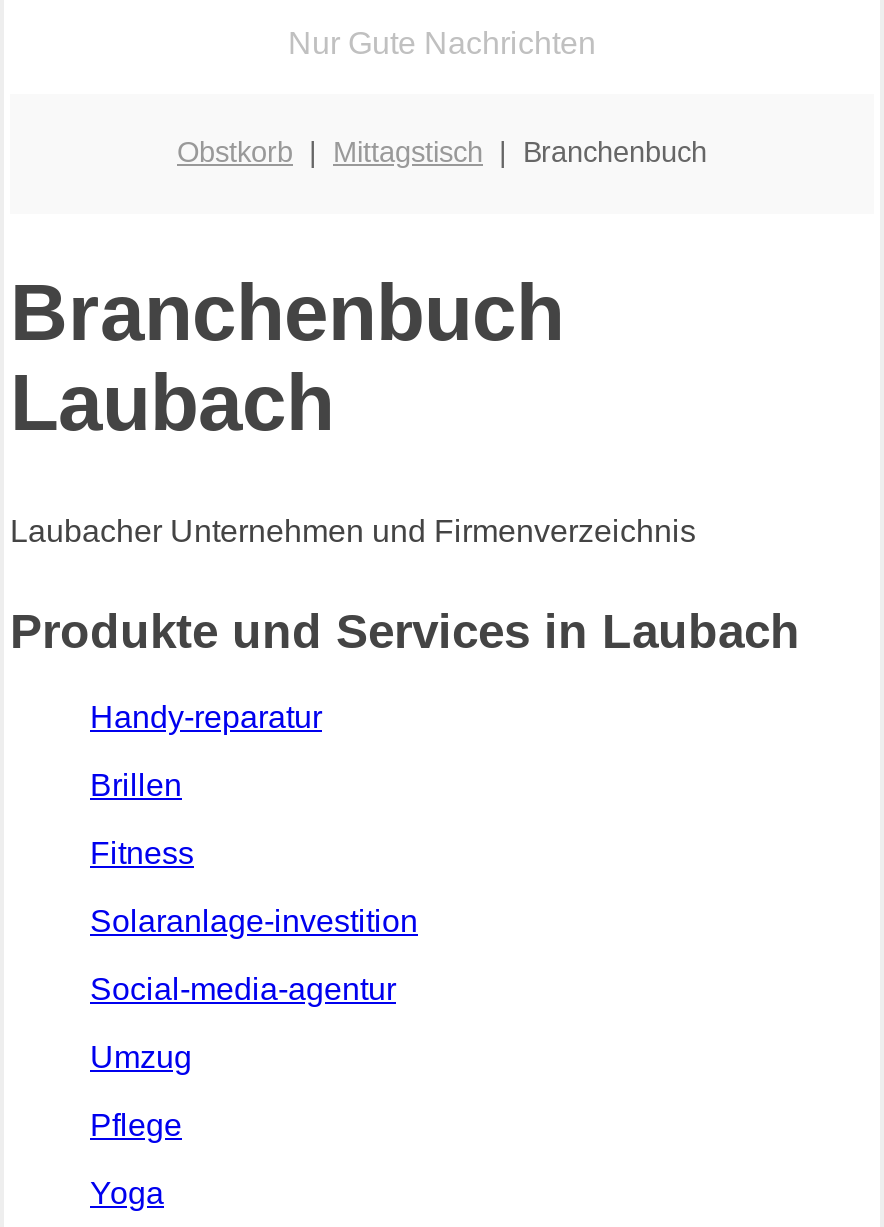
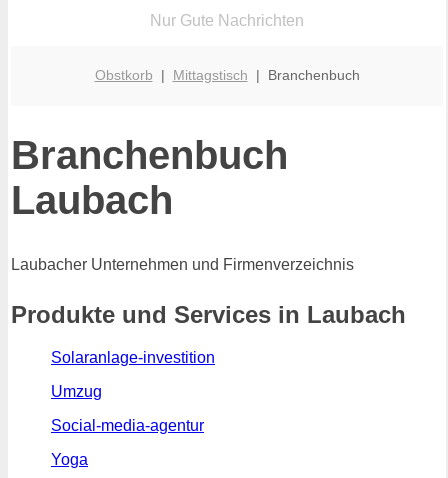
[90,700,322,870] Handy-reparatur | Brillen | Fitness -> none
moved [90,972,396,1006] -> [51,417,204,434]: Social-media-agentur
[90,1108,182,1142] Pflege -> none

